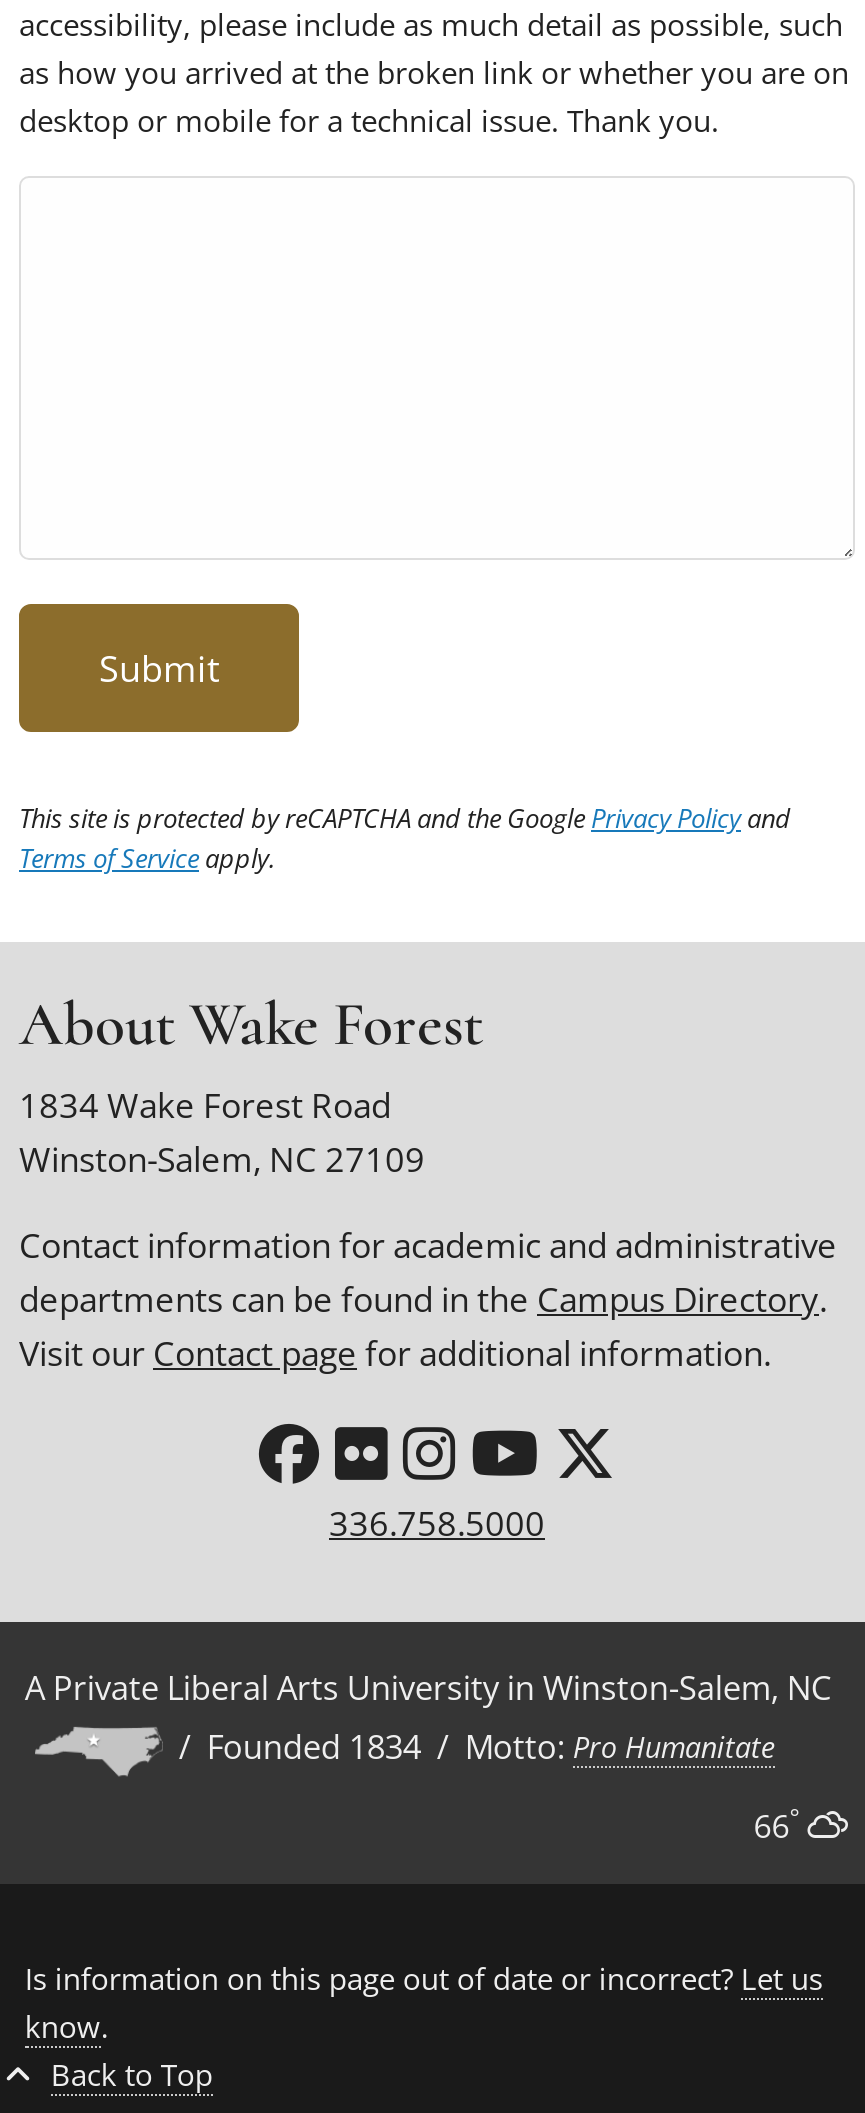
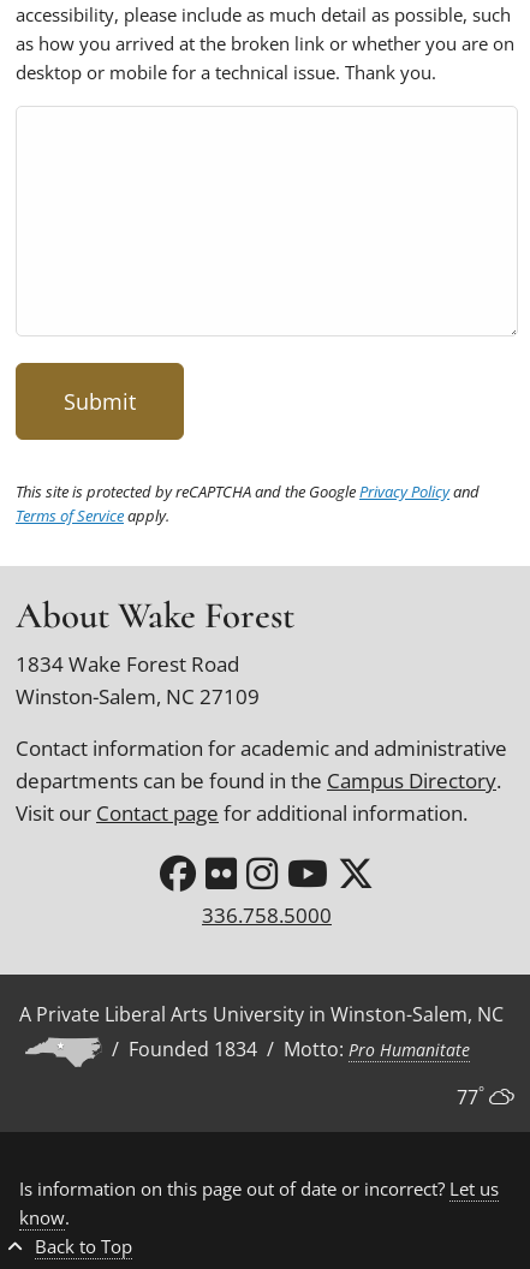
[753,1799,799,1847] 66° -> [457,1081,485,1110] 77°

